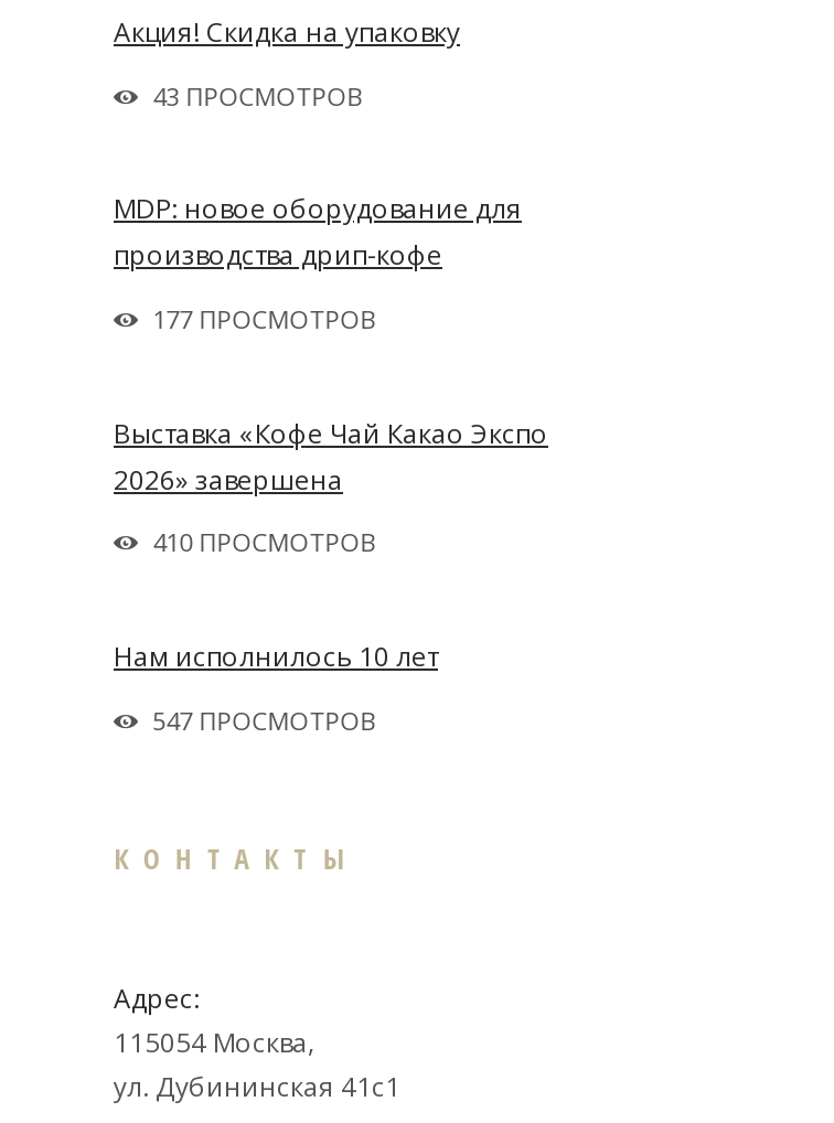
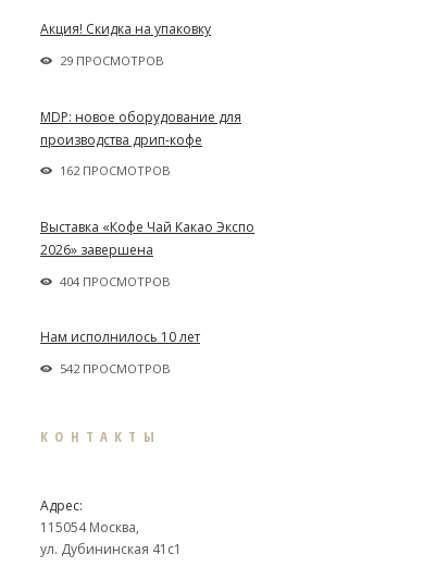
[153,79,364,112] 43 ПРОСМОТРОВ -> [59,52,164,69] 29 ПРОСМОТРОВ
[153,302,378,335] 177 ПРОСМОТРОВ -> [59,163,170,179] 162 ПРОСМОТРОВ
[153,526,378,559] 410 ПРОСМОТРОВ -> [59,273,170,289] 404 ПРОСМОТРОВ
[153,703,378,736] 547 ПРОСМОТРОВ -> [59,360,170,377] 542 ПРОСМОТРОВ

